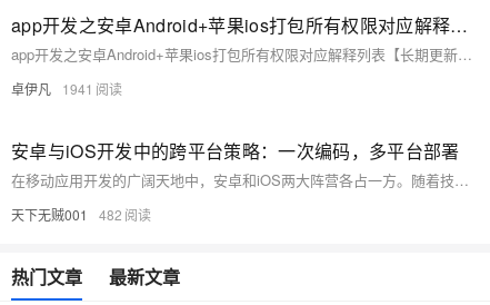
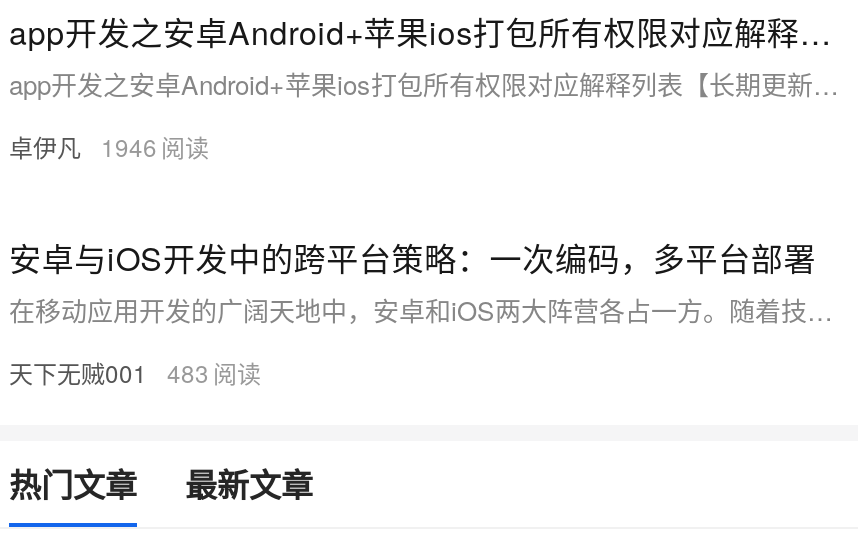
[11,79,93,98] 卓伊凡 1941 -> [9,129,157,163] 卓伊凡 1946
[11,205,122,224] 天下无贼001 482 -> [9,355,209,389] 天下无贼001 483

